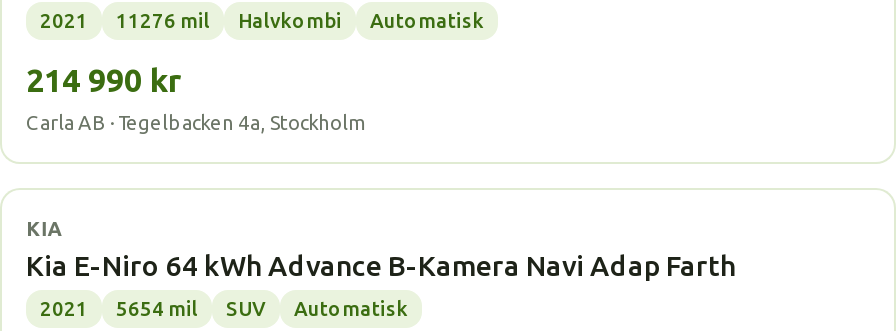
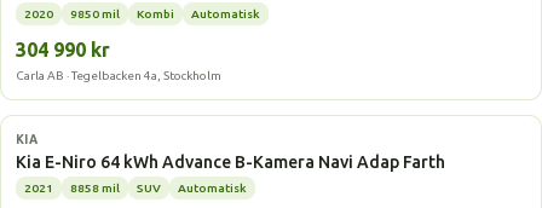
[40,10,342,32] 2021 | 11276 mil | Halvkombi -> [24,7,174,21] 2020 | 9850 mil | Kombi
[26,62,182,98] 214 990 kr -> [16,39,110,60] 304 990 kr
[40,298,408,320] 2021 5654 mil SUV Automatisk -> [24,181,247,195] 2021 8858 mil SUV Automatisk

